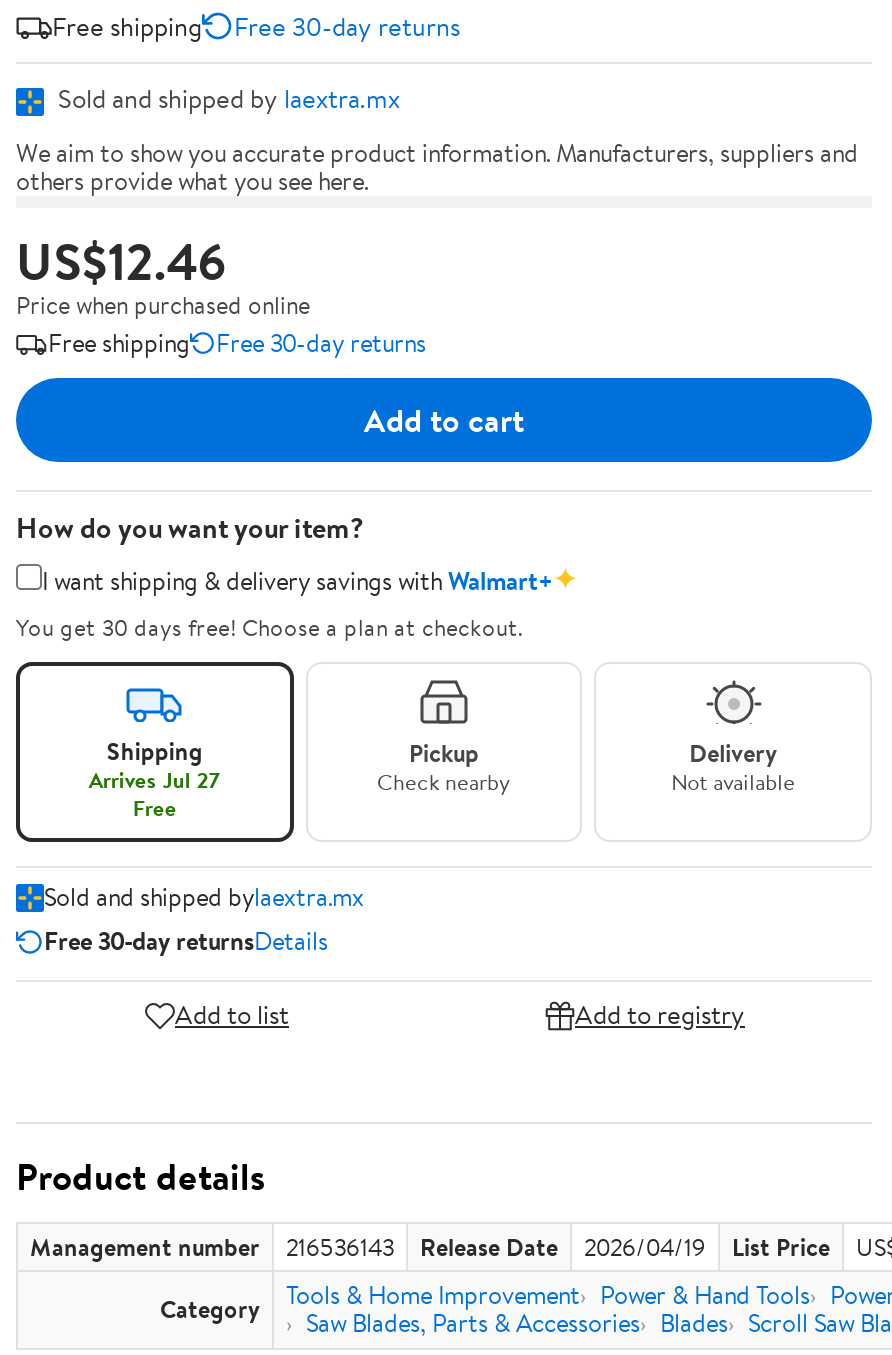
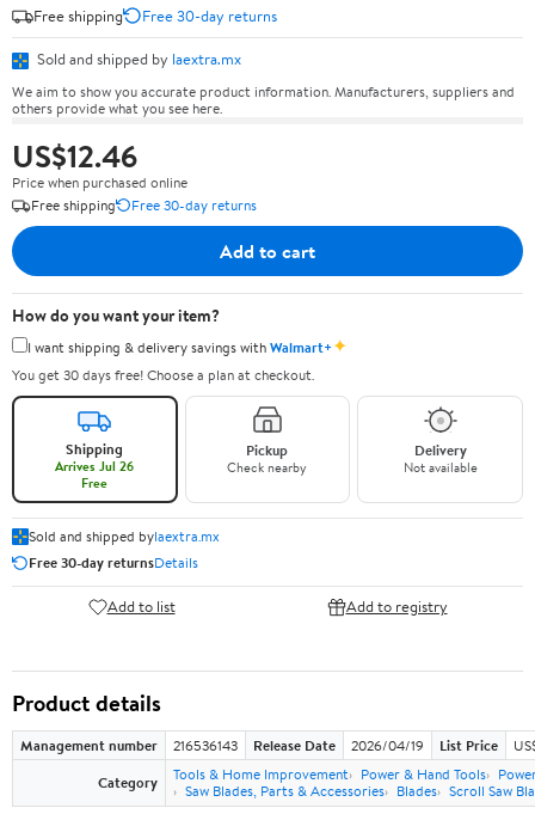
[89,764,221,796] Arrives Jul 27 -> [55,457,134,476] Arrives Jul 26

